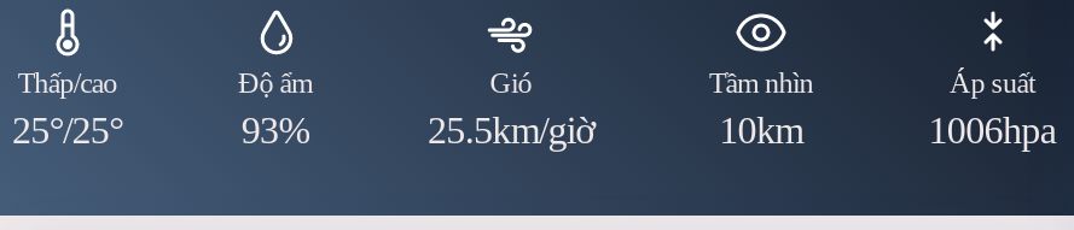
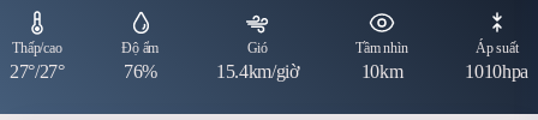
[12,110,123,151] 25°/25° -> [10,61,65,82] 27°/27°
[241,110,309,151] 93% -> [123,61,157,82] 76%
[428,110,594,151] 25.5km/giờ -> [216,61,299,82] 15.4km/giờ
[928,110,1056,151] 1006hpa -> [465,61,528,82] 1010hpa

